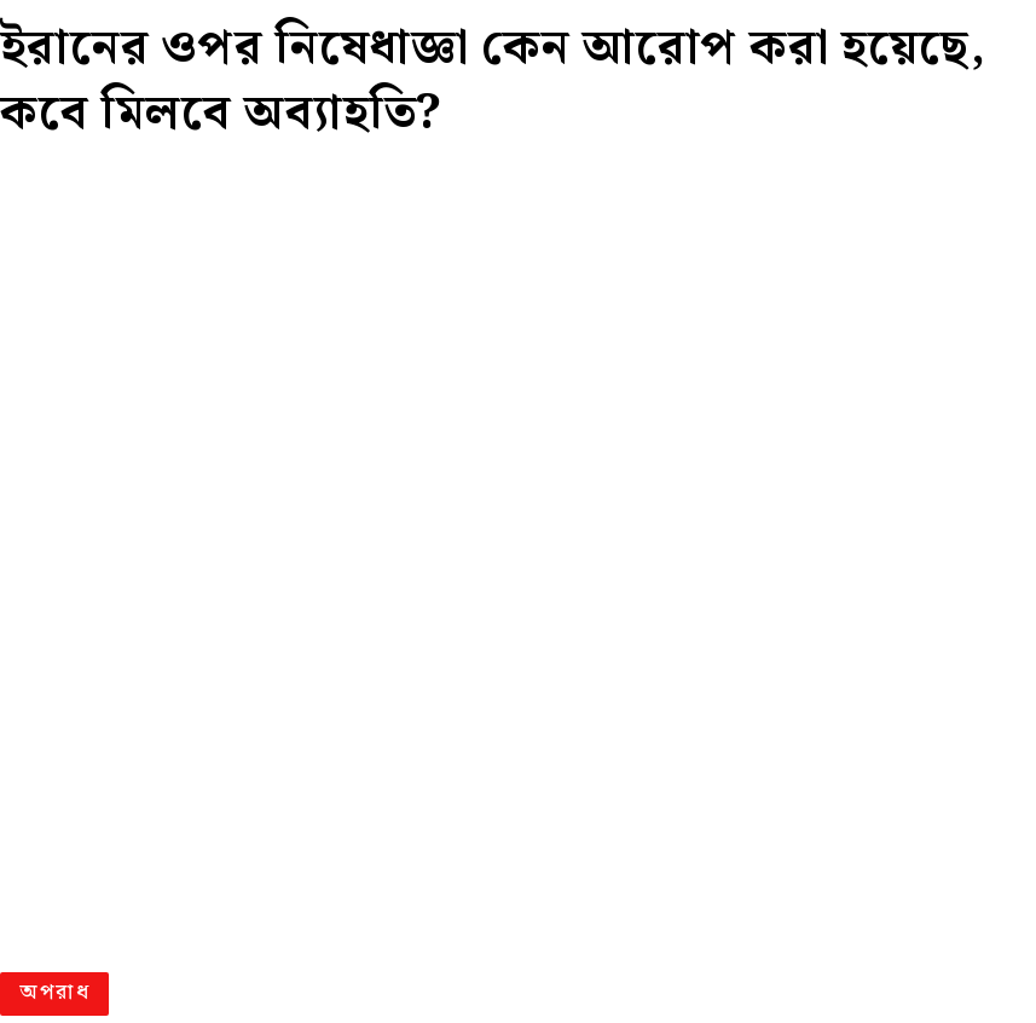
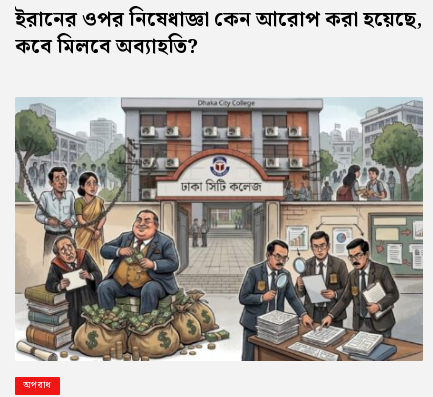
none -> [14,96,424,362] [image]

